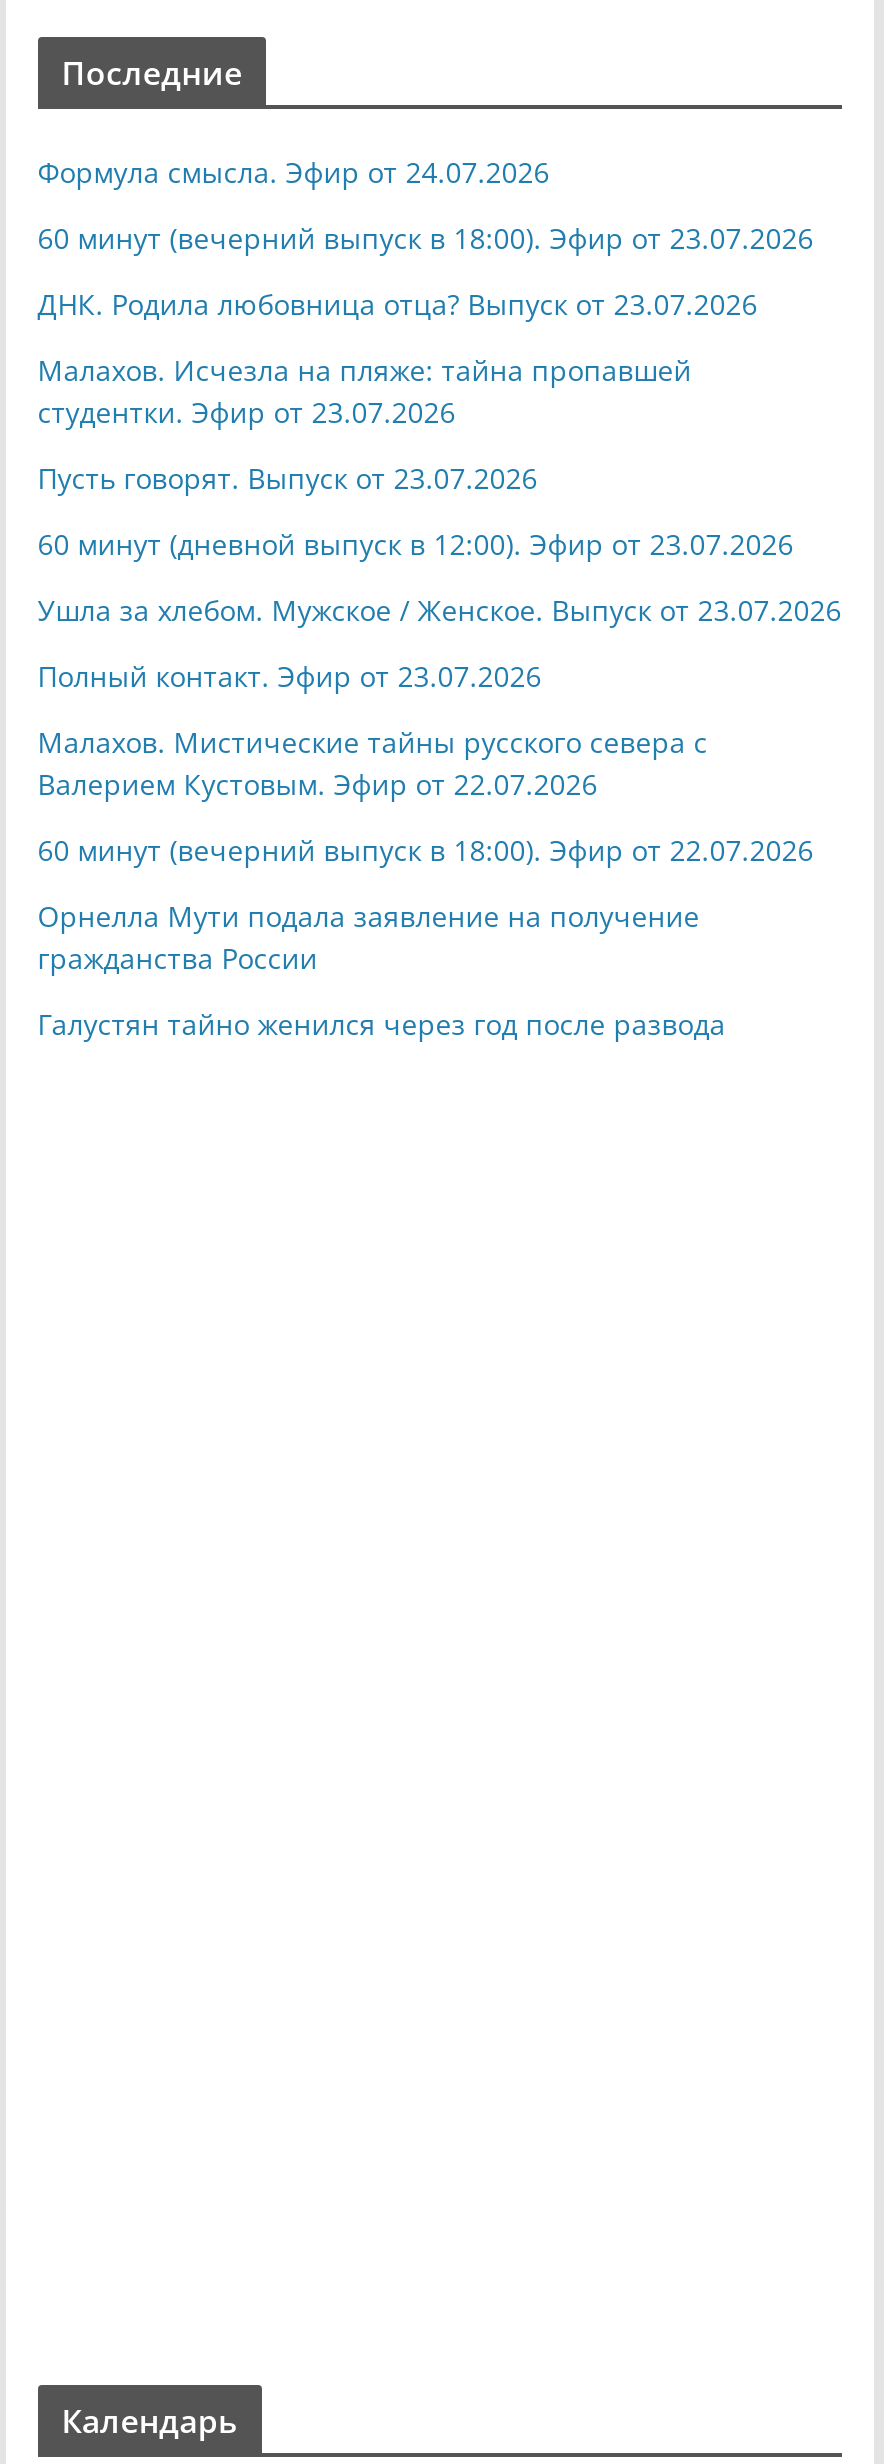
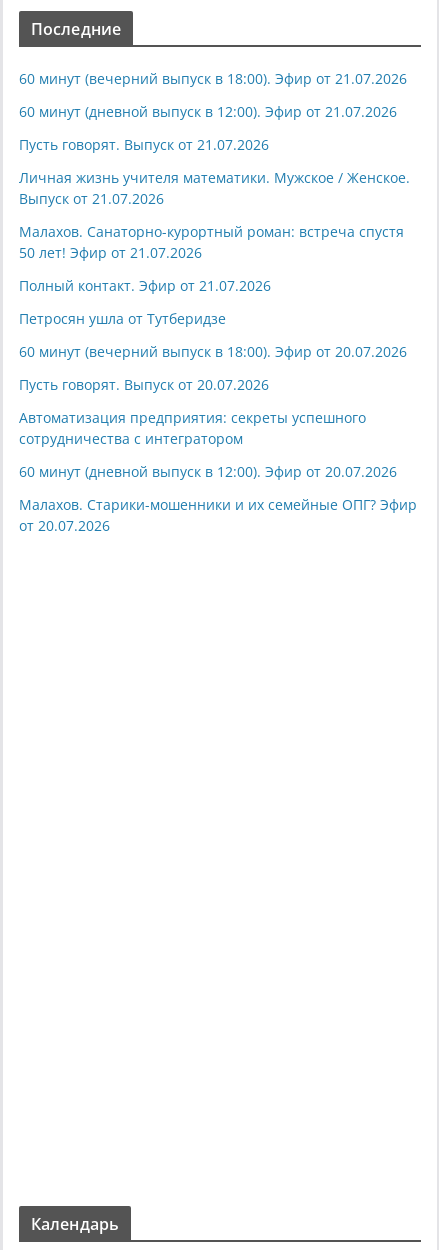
[37,154,549,192] Формула смысла. Эфир от 24.07.2026 -> [19,69,407,88] 60 минут (вечерний выпуск в 18:00). Эфир от 21.07.2026
[37,220,813,258] 60 минут (вечерний выпуск в 18:00). Эфир от 23.07.2026 -> [19,102,397,121] 60 минут (дневной выпуск в 12:00). Эфир от 21.07.2026
[37,286,757,324] ДНК. Родила любовница отца? Выпуск от 23.07.2026 -> [19,135,269,154] Пусть говорят. Выпуск от 21.07.2026
[37,352,691,432] Малахов. Исчезла на пляже: тайна пропавшей | студентки. Эфир от 23.07.2026 -> [19,168,410,208] Личная жизнь учителя математики. Мужское / Женское. | Выпуск от 21.07.2026
[37,460,537,498] Пусть говорят. Выпуск от 23.07.2026 -> [19,222,404,262] Малахов. Санаторно-курортный роман: встреча спустя | 50 лет! Эфир от 21.07.2026
[37,526,793,564] 60 минут (дневной выпуск в 12:00). Эфир от 23.07.2026 -> [19,276,271,295] Полный контакт. Эфир от 21.07.2026
[37,592,841,630] Ушла за хлебом. Мужское / Женское. Выпуск от 23.07.2026 -> [19,309,226,328] Петросян ушла от Тутберидзе
[37,658,541,696] Полный контакт. Эфир от 23.07.2026 -> [19,342,407,361] 60 минут (вечерний выпуск в 18:00). Эфир от 20.07.2026
[37,724,707,804] Малахов. Мистические тайны русского севера с | Валерием Кустовым. Эфир от 22.07.2026 -> [19,375,269,394] Пусть говорят. Выпуск от 20.07.2026
[37,832,813,870] 60 минут (вечерний выпуск в 18:00). Эфир от 22.07.2026 -> [19,408,366,448] Автоматизация предприятия: секреты успешного | сотрудничества с интегратором
[37,898,699,978] Орнелла Мути подала заявление на получение | гражданства России -> [19,462,397,481] 60 минут (дневной выпуск в 12:00). Эфир от 20.07.2026
[37,1006,725,1044] Галустян тайно женился через год после развода -> [19,495,417,535] Малахов. Старики-мошенники и их семейные ОПГ? Эфир | от 20.07.2026

